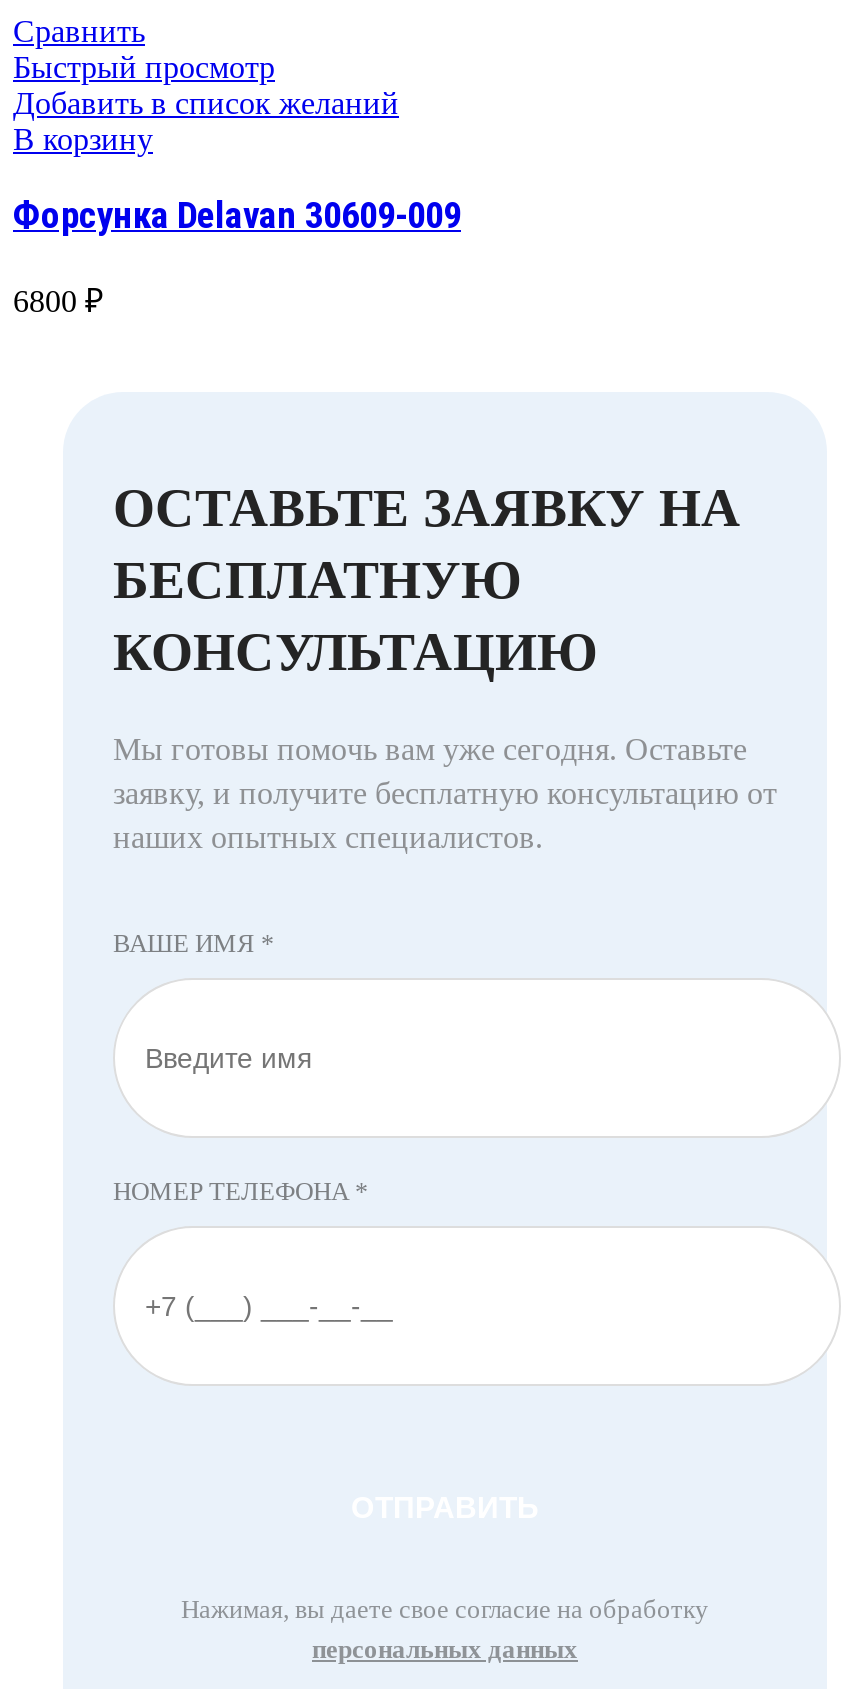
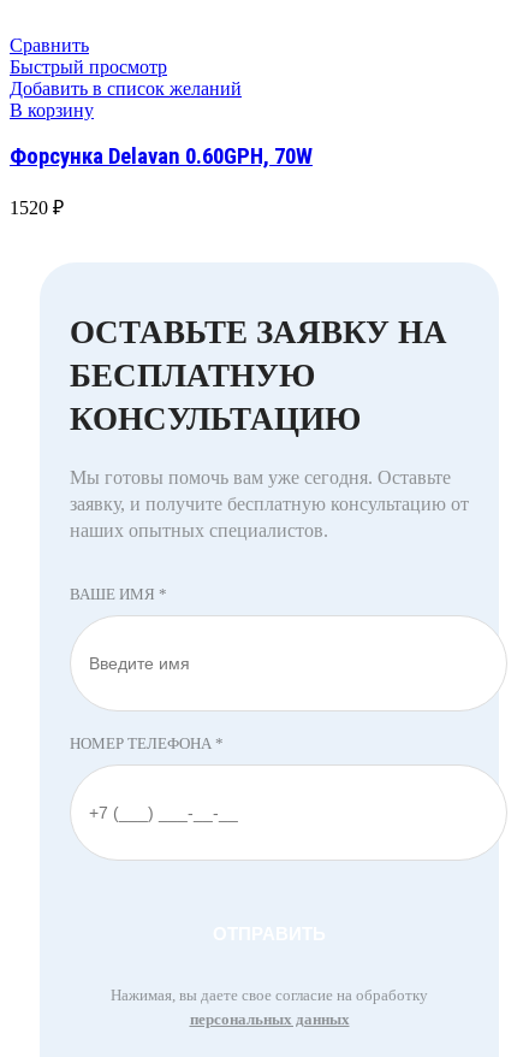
[13,195,461,239] Форсунка Delavan 30609-009 -> [10,144,313,170] Форсунка Delavan 0.60GPH, 70W
[13,285,103,319] 6800 ₽ -> [10,198,64,219] 1520 ₽

